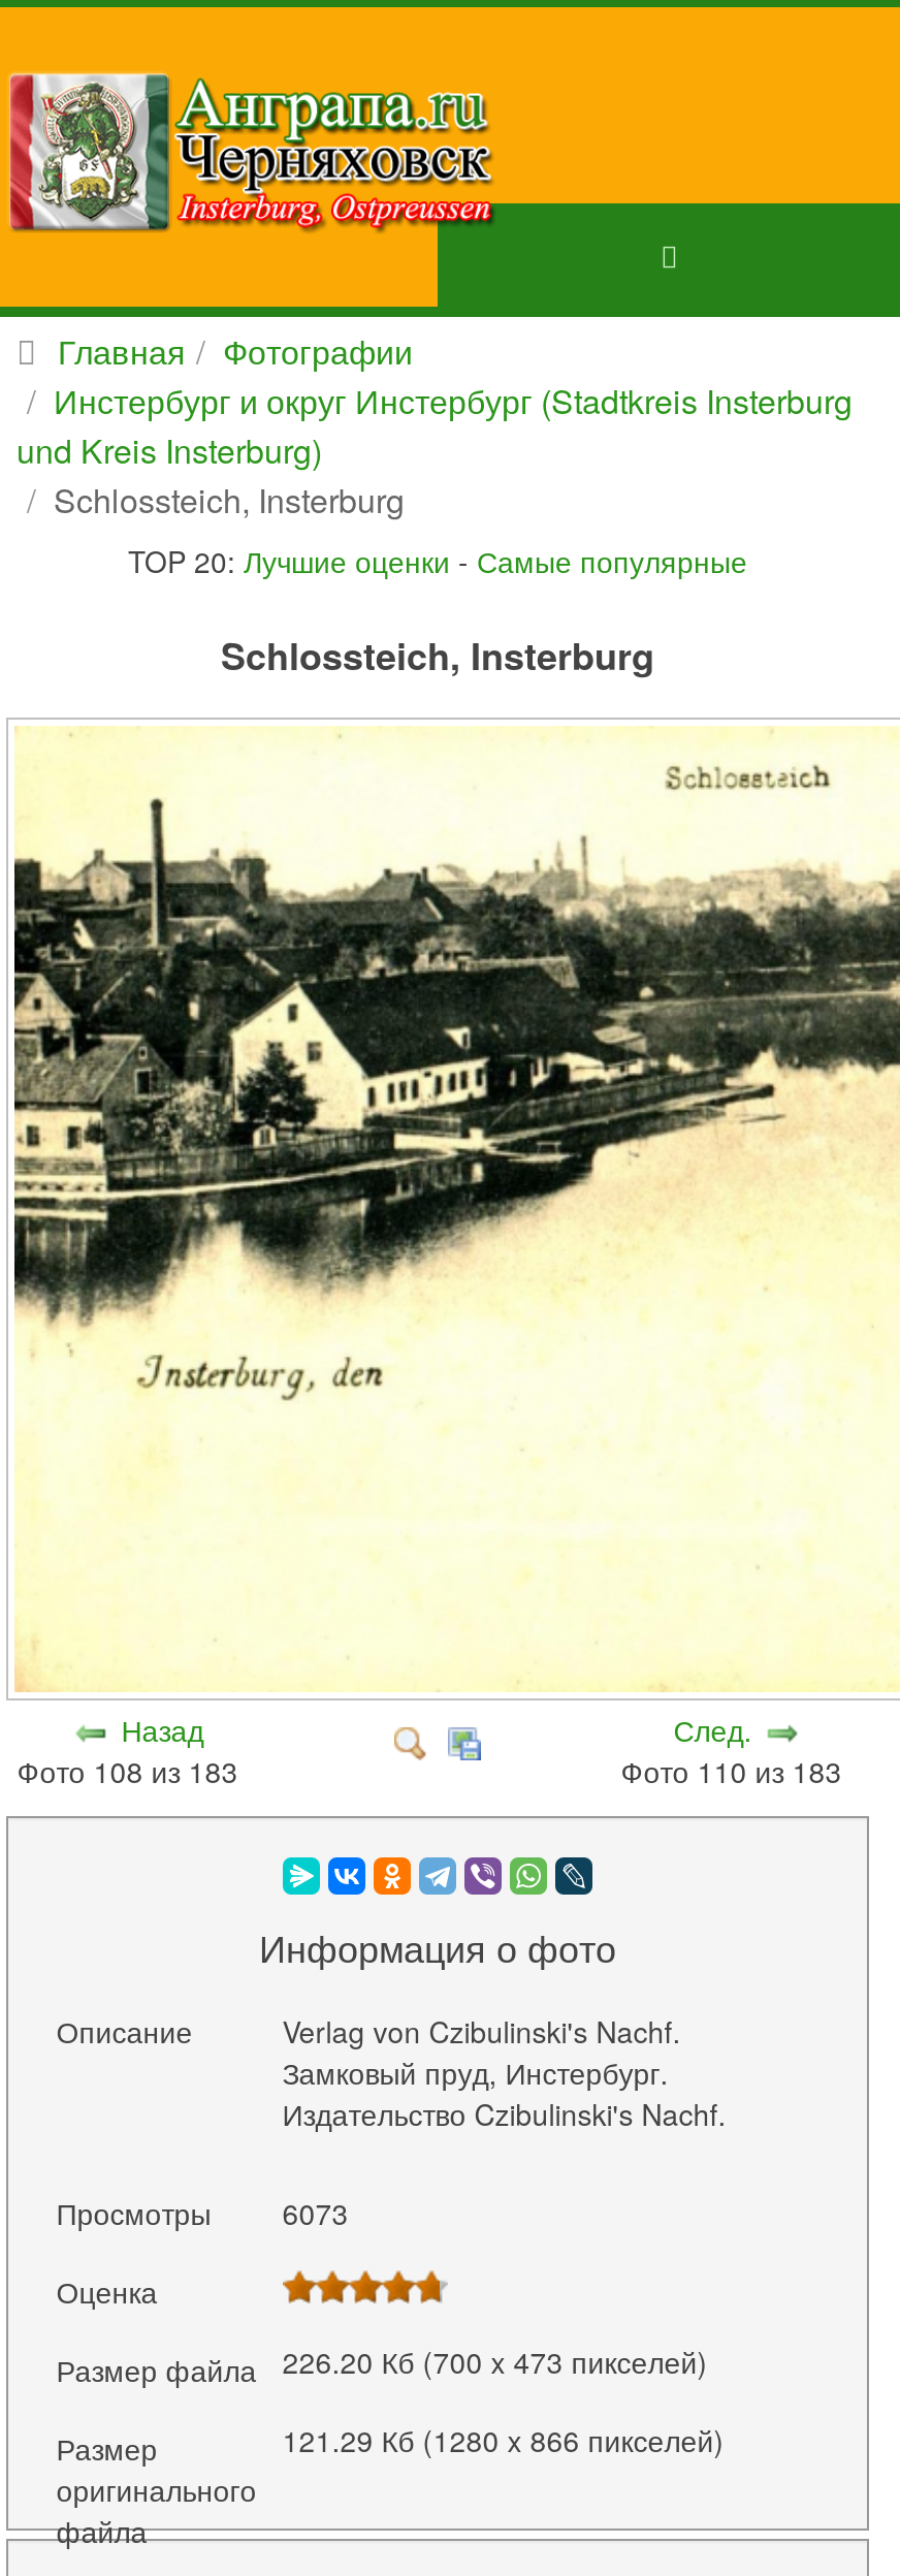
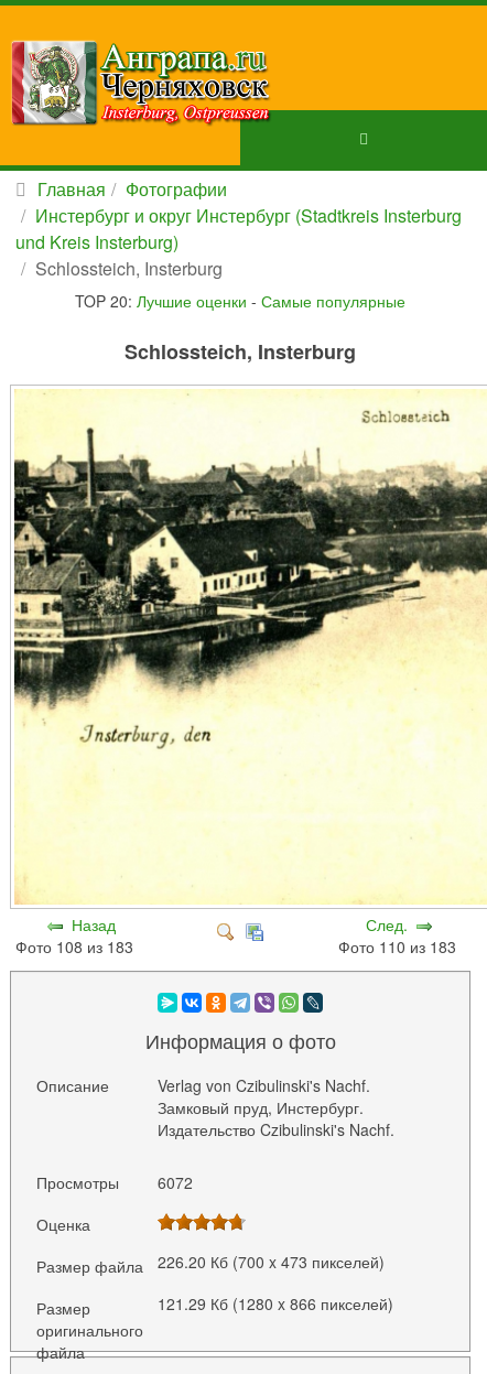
[56,2191,348,2233] Просмотры 6073 -> [37,1171,193,1193] Просмотры 6072

